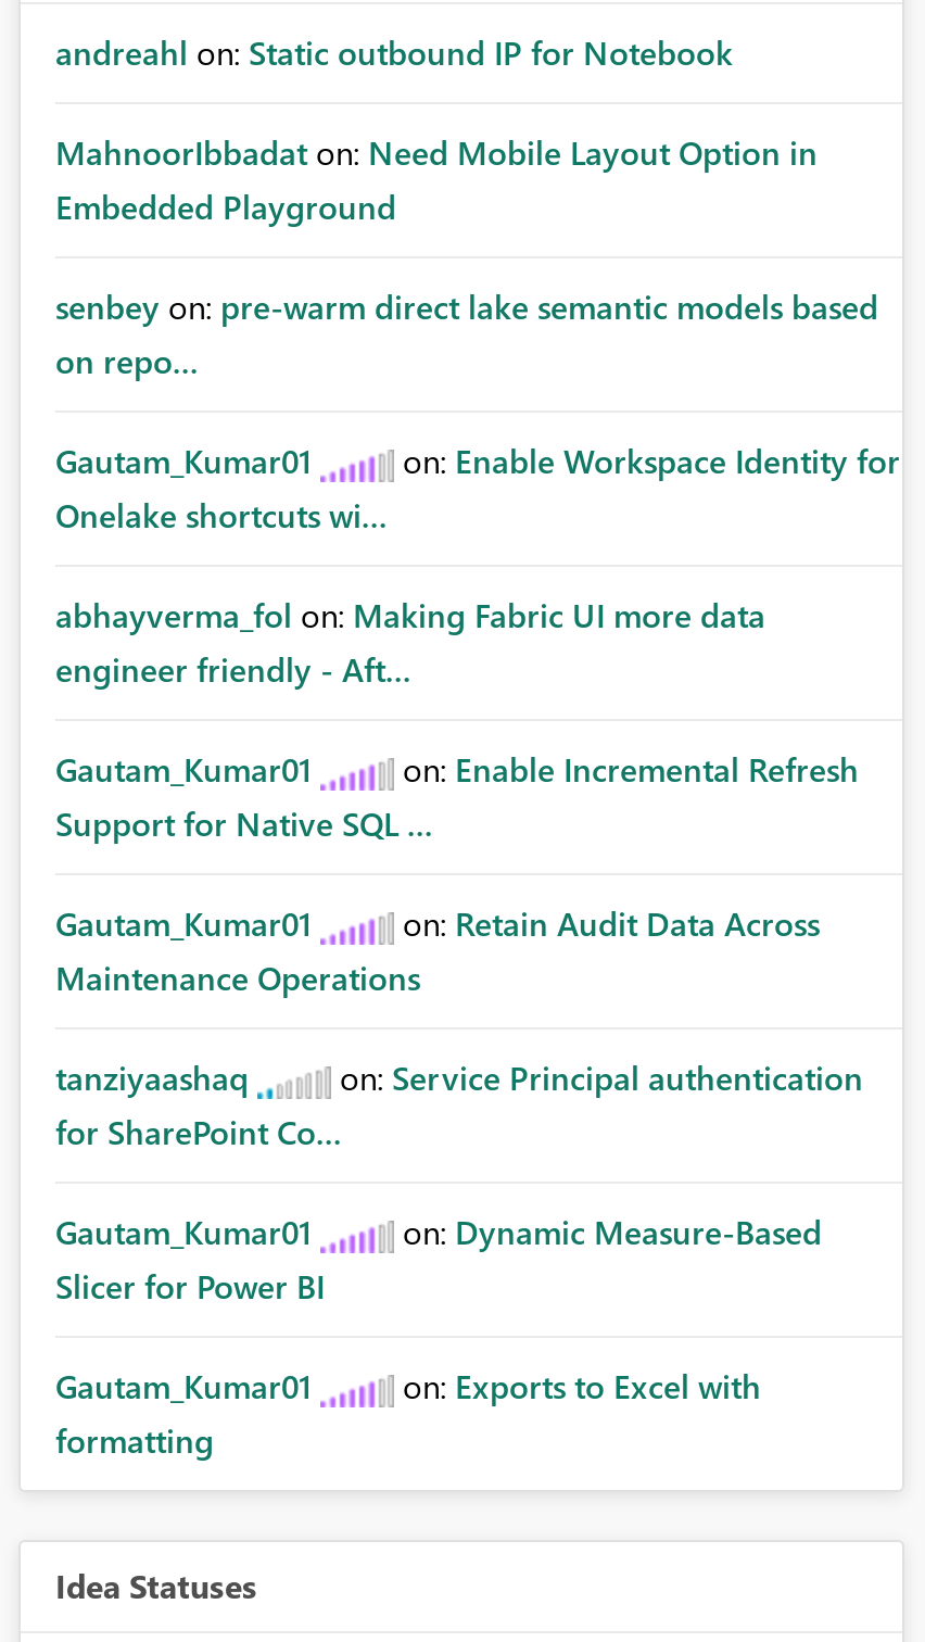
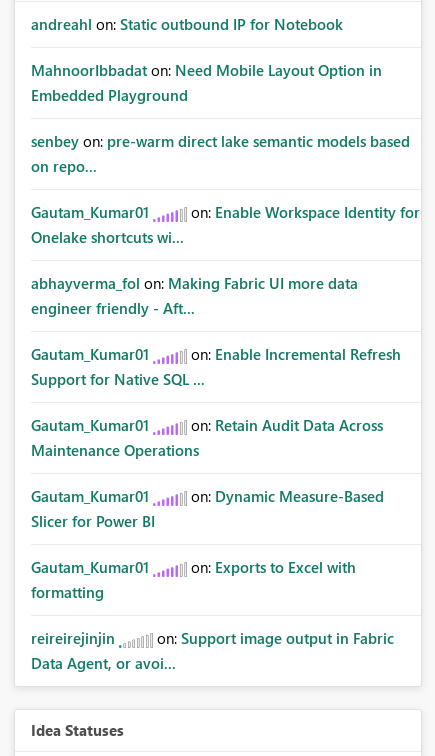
[55,1055,863,1153] tanziyaashaq | on: Service Principal authentication | for SharePoint Co... -> none
moved [55,1209,822,1461] -> [31,486,384,602]: Gautam_Kumar01 | on: Dynamic Measure-Based | Slicer for Power BI | Gautam_Kumar01 | on: Exports to Excel with | formatting
none -> [31,628,394,673] reireirejinjin | on: Support image output in Fabric | Data Agent, or avoi...

